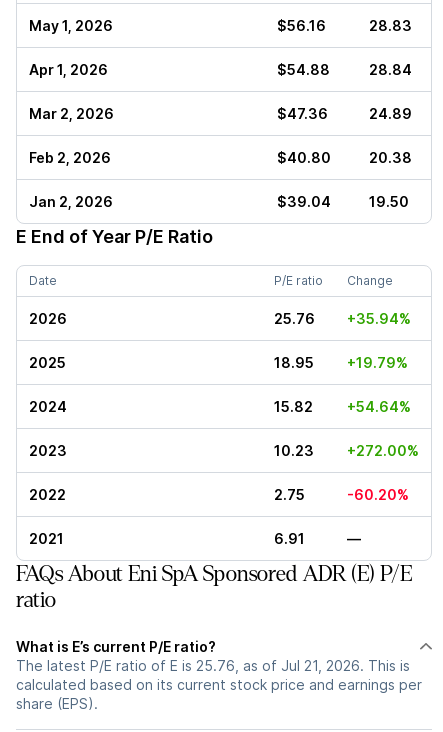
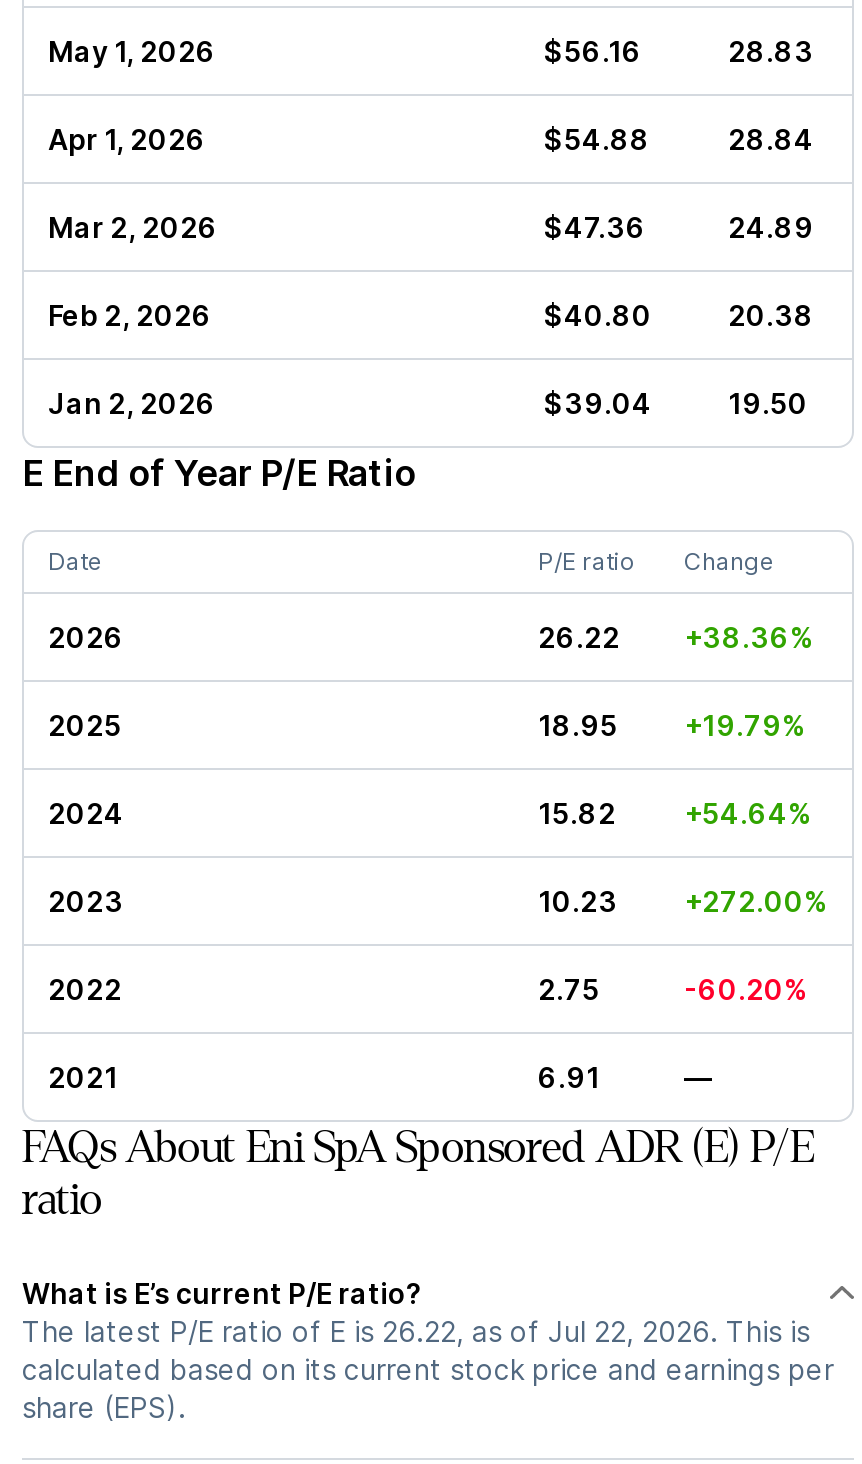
[274,310,315,327] 25.76 -> [538,620,620,654] 26.22
[347,310,411,327] +35.94% -> [684,620,814,654] +38.36%
[16,657,410,674] The latest P/E ratio of E is 25.76, as of Jul 21, 2026. This is -> [22,1314,810,1348] The latest P/E ratio of E is 26.22, as of Jul 22, 2026. This is

